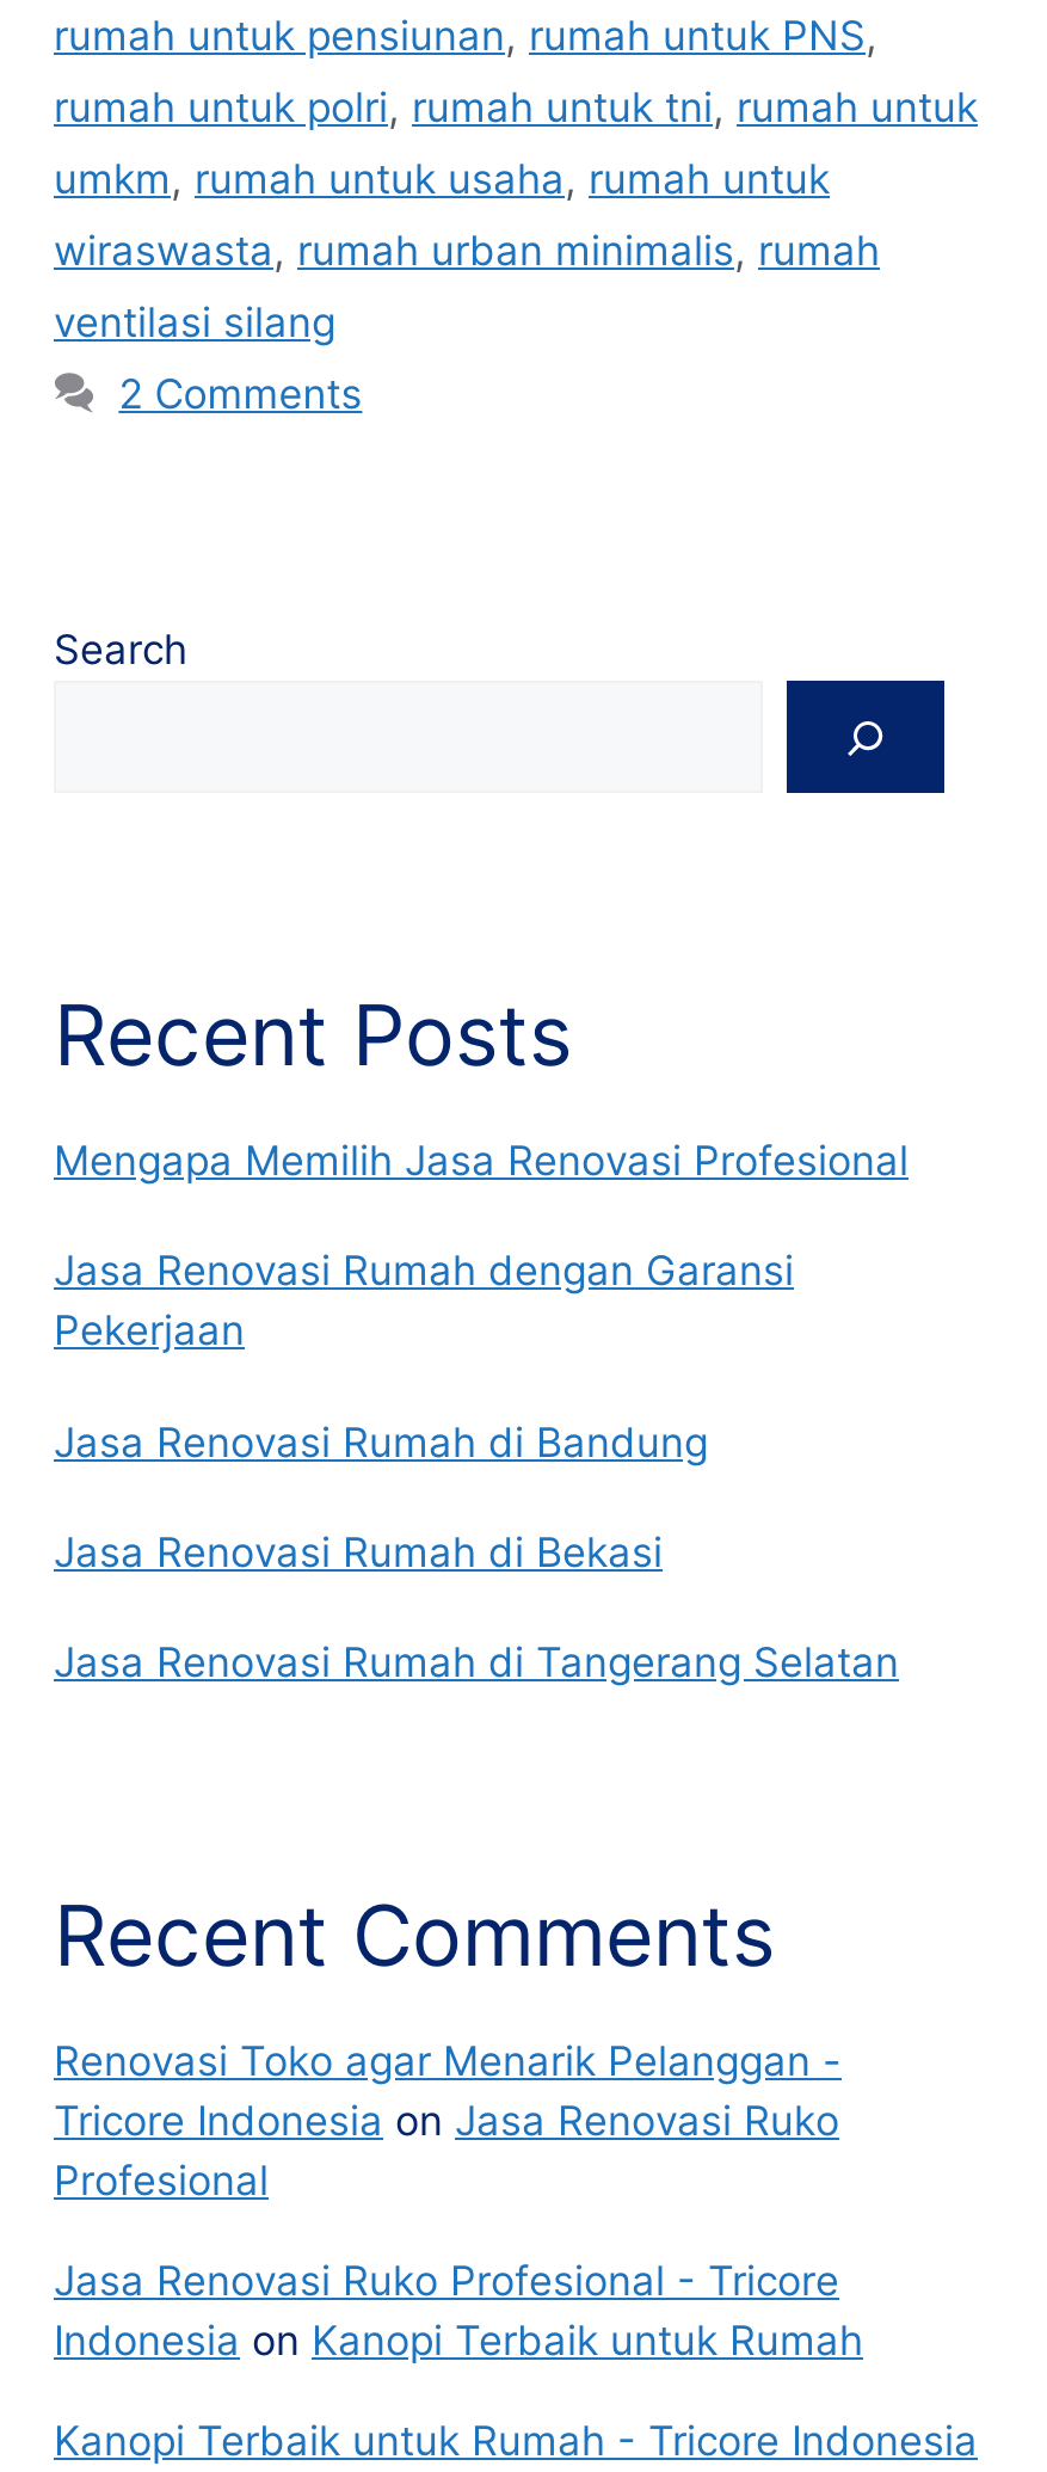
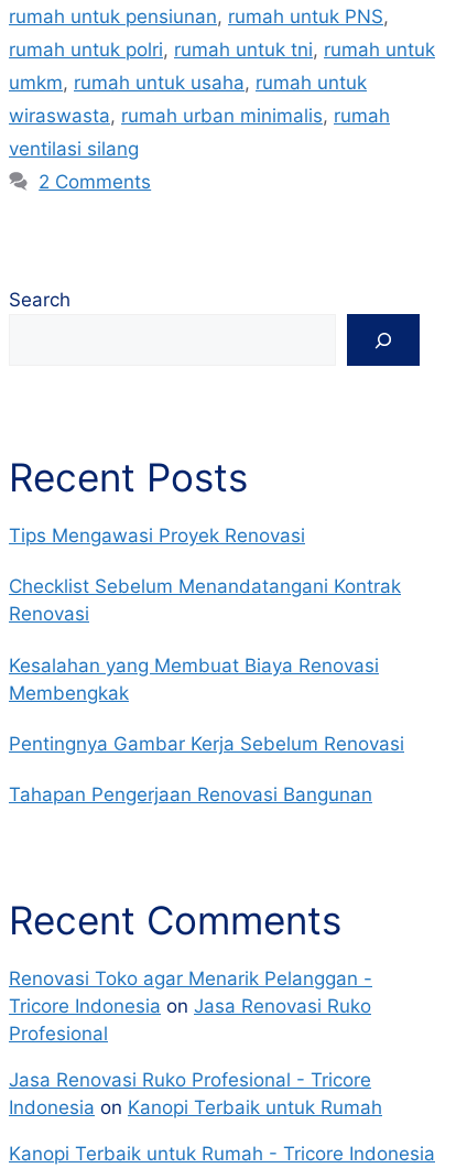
[54,1137,909,1185] Mengapa Memilih Jasa Renovasi Profesional -> [9,524,305,547] Tips Mengawasi Proyek Renovasi
[54,1247,794,1355] Jasa Renovasi Rumah dengan Garansi | Pekerjaan -> [9,576,401,625] Checklist Sebelum Menandatangani Kontrak | Renovasi
[54,1418,708,1465] Jasa Renovasi Rumah di Bandung -> [9,654,379,704] Kesalahan yang Membuat Biaya Renovasi | Membengkak
[54,1528,663,1576] Jasa Renovasi Rumah di Bekasi -> [9,733,404,755] Pentingnya Gambar Kerja Sebelum Renovasi
[54,1638,899,1686] Jasa Renovasi Rumah di Tangerang Selatan -> [9,783,372,805] Tahapan Pengerjaan Renovasi Bangunan

